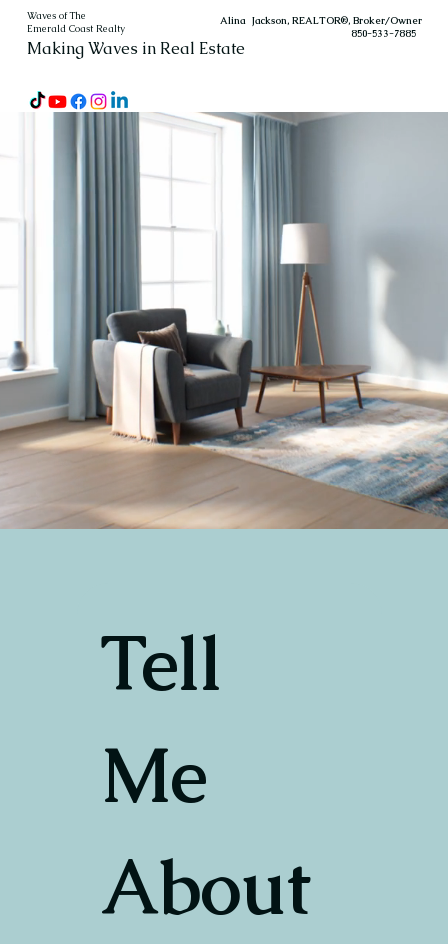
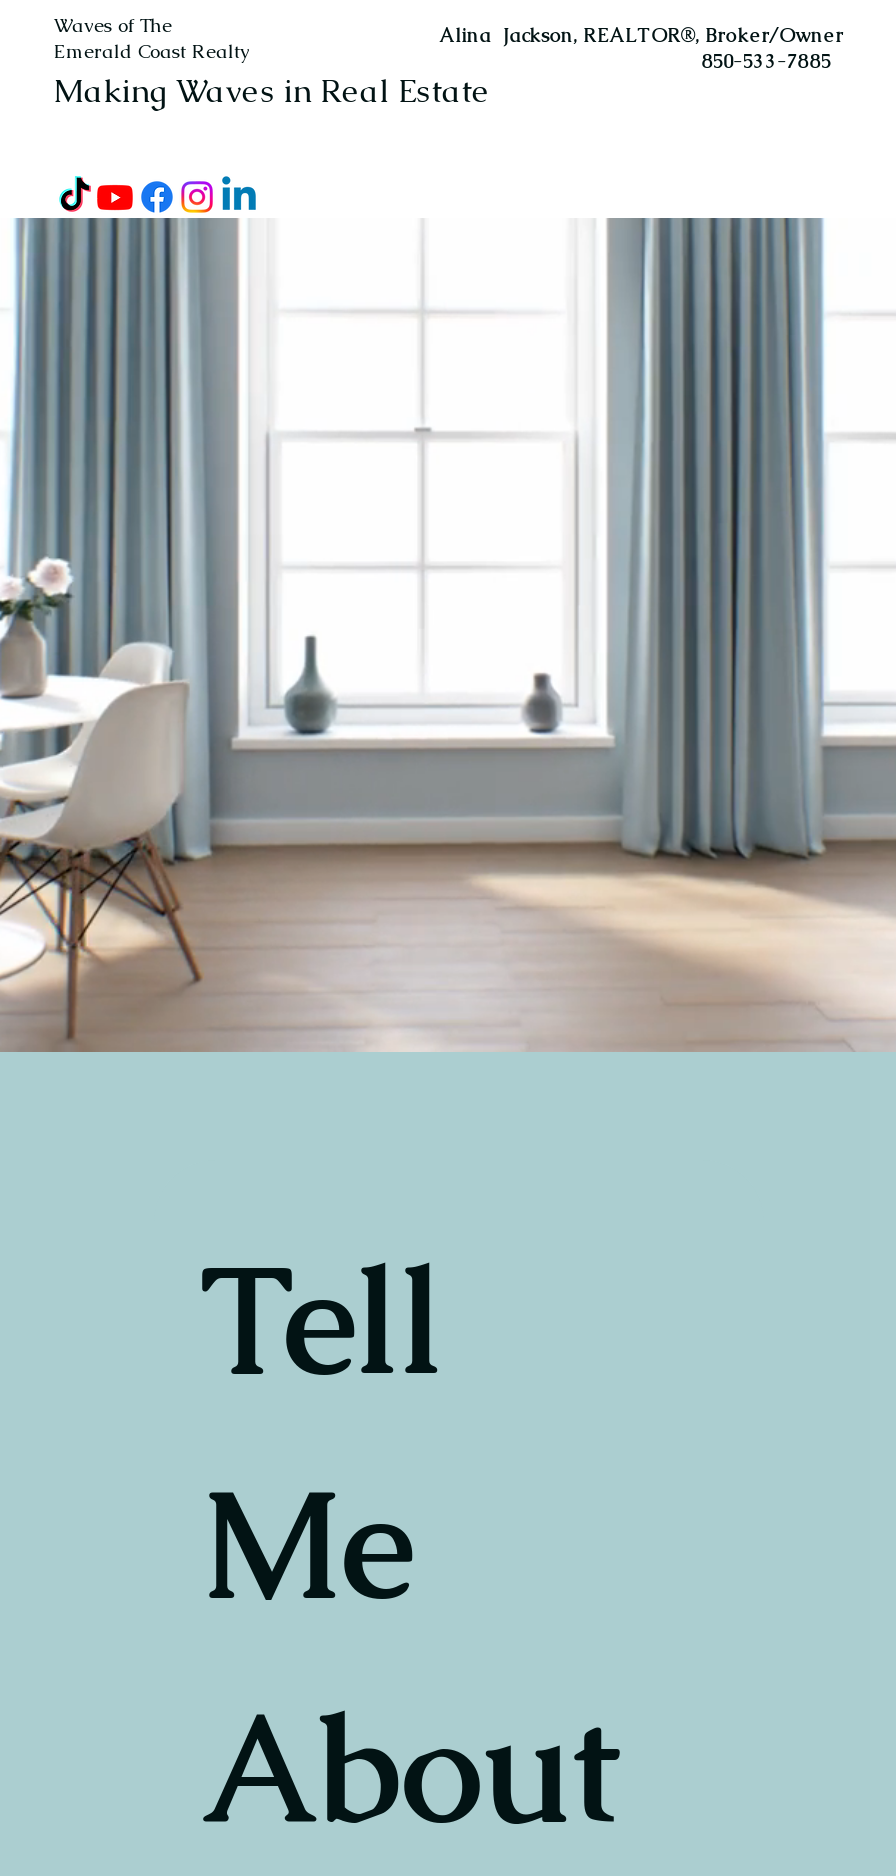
[3,111,445,529] [image] -> [6,216,890,1052] [image]

